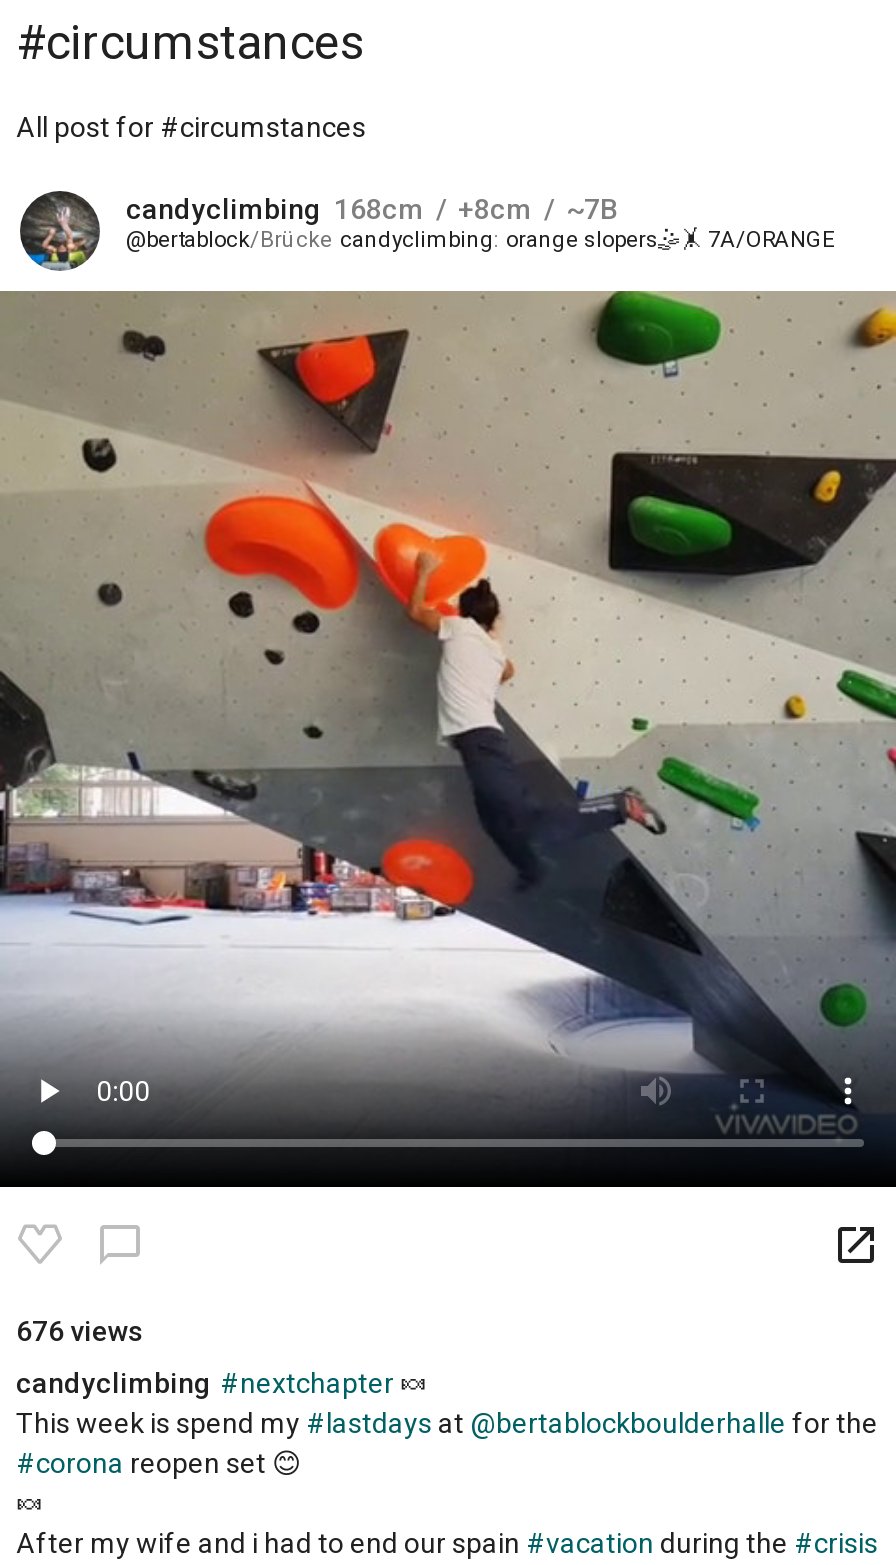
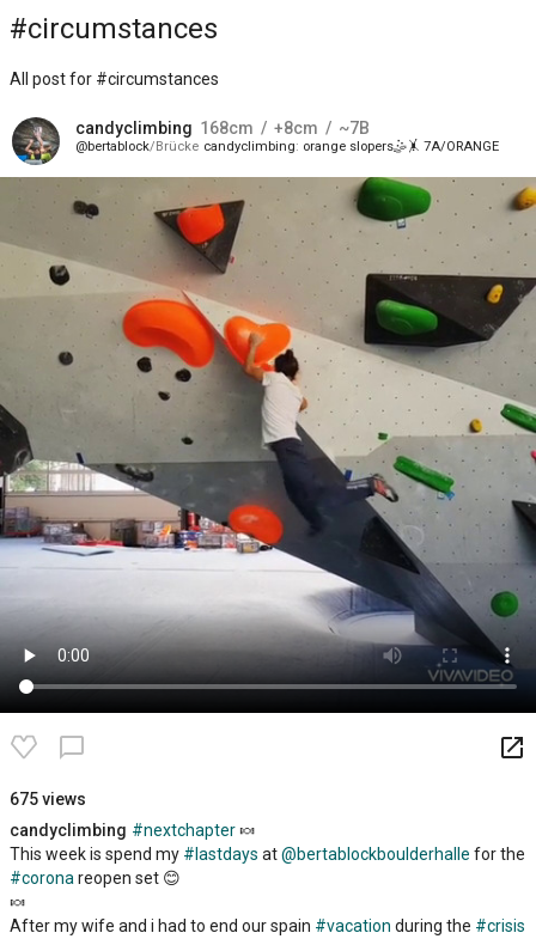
[16,1315,144,1347] 676 views -> [10,789,86,809] 675 views

